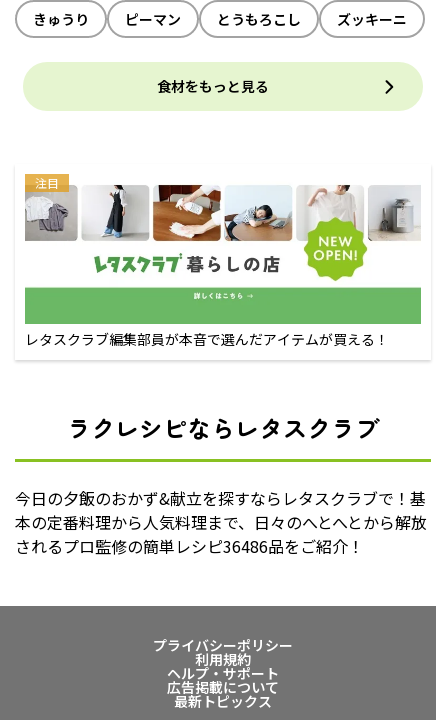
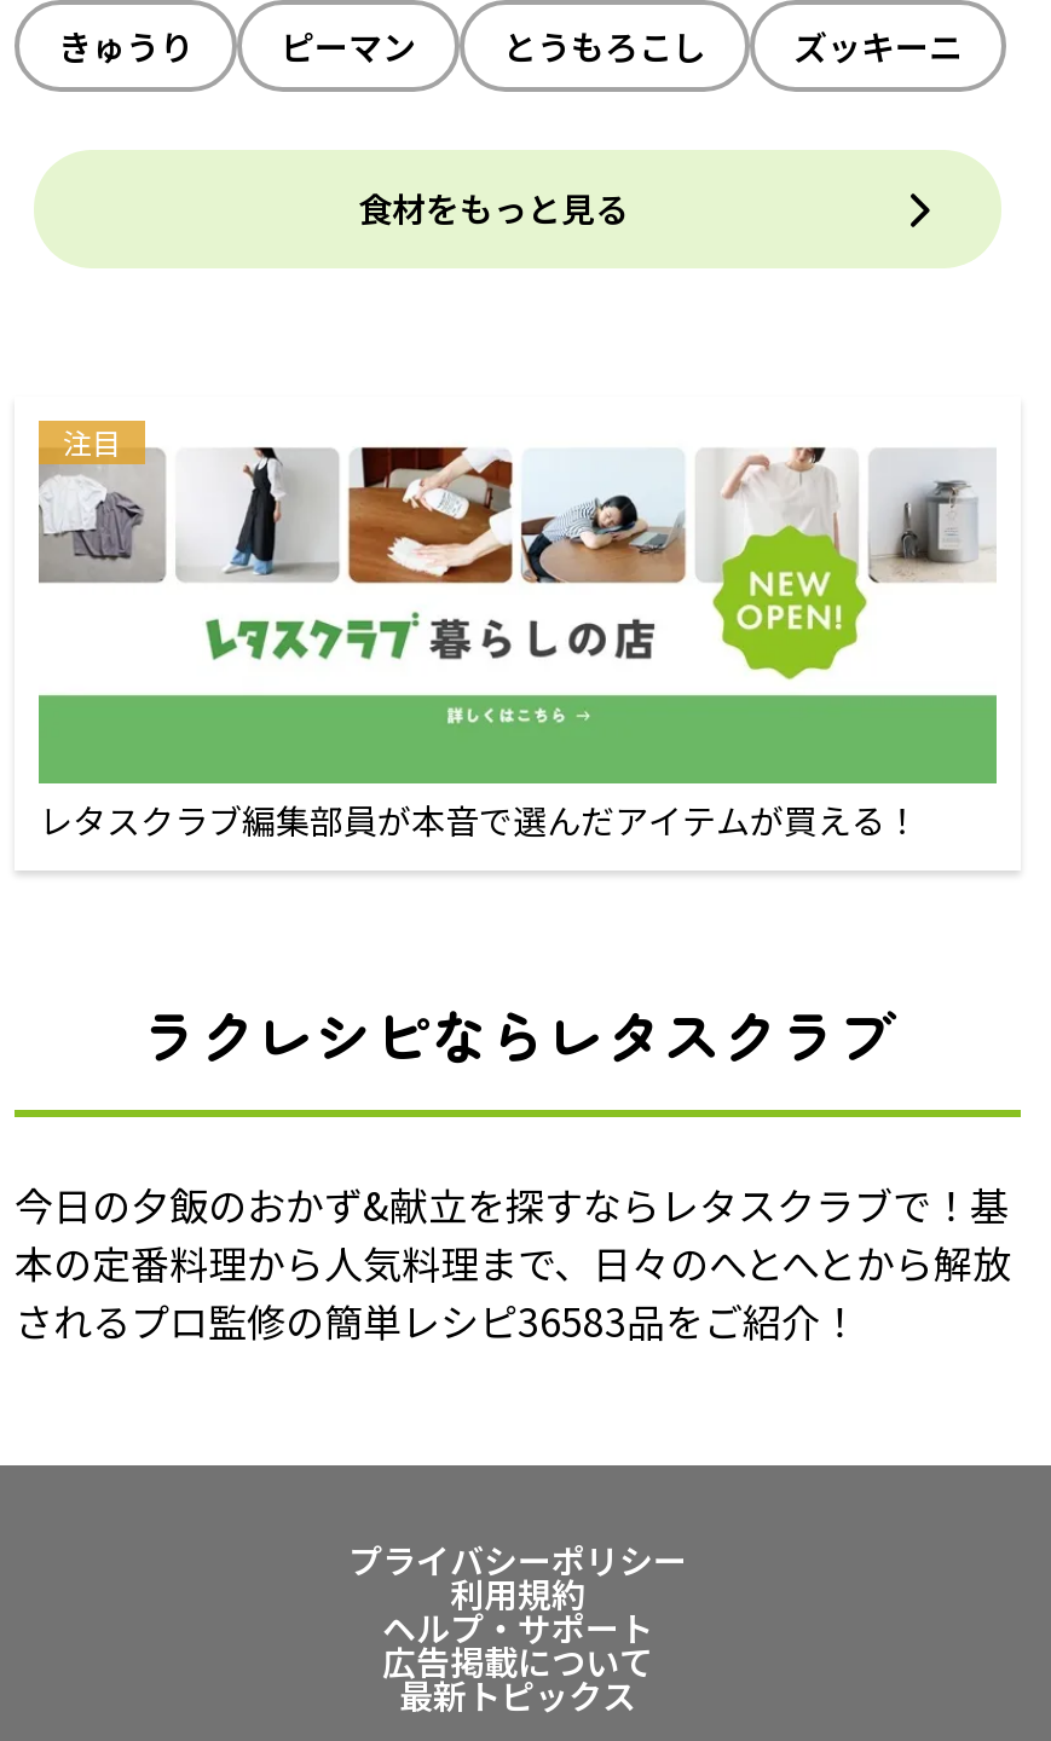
[15,534,364,558] されるプロ監修の簡単レシピ36486品をご紹介！ -> [15,1292,859,1350] されるプロ監修の簡単レシピ36583品をご紹介！

